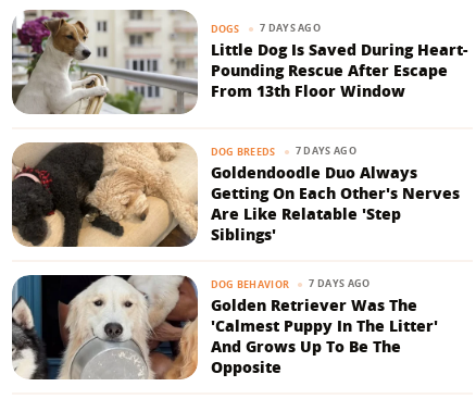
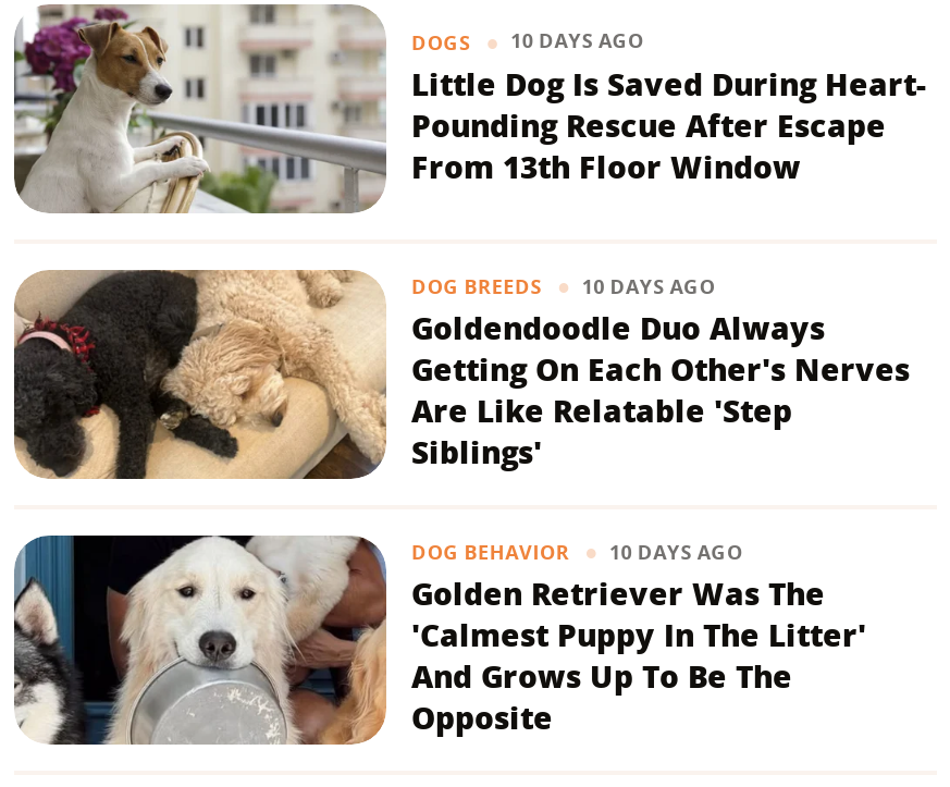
[210,21,321,36] DOGS 7 DAYS AGO -> [411,26,644,56] DOGS 10 DAYS AGO
[210,144,356,158] DOG BREEDS 7 DAYS AGO -> [411,271,715,300] DOG BREEDS 10 DAYS AGO
[210,276,370,291] DOG BEHAVIOR 7 DAYS AGO -> [411,537,743,566] DOG BEHAVIOR 10 DAYS AGO

